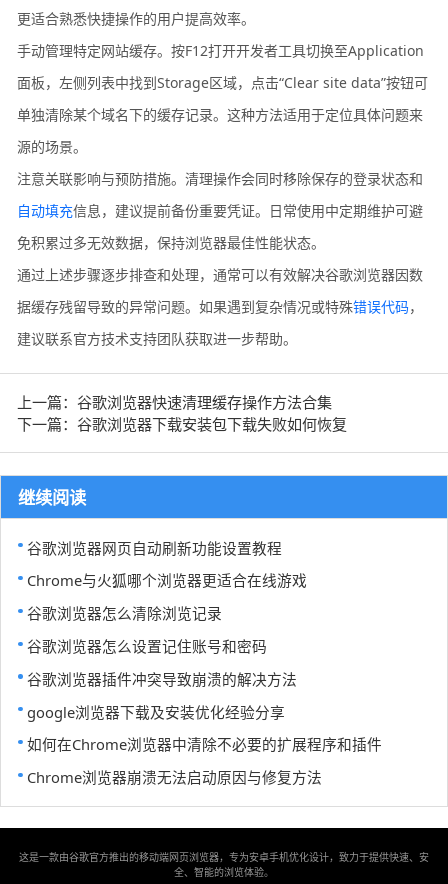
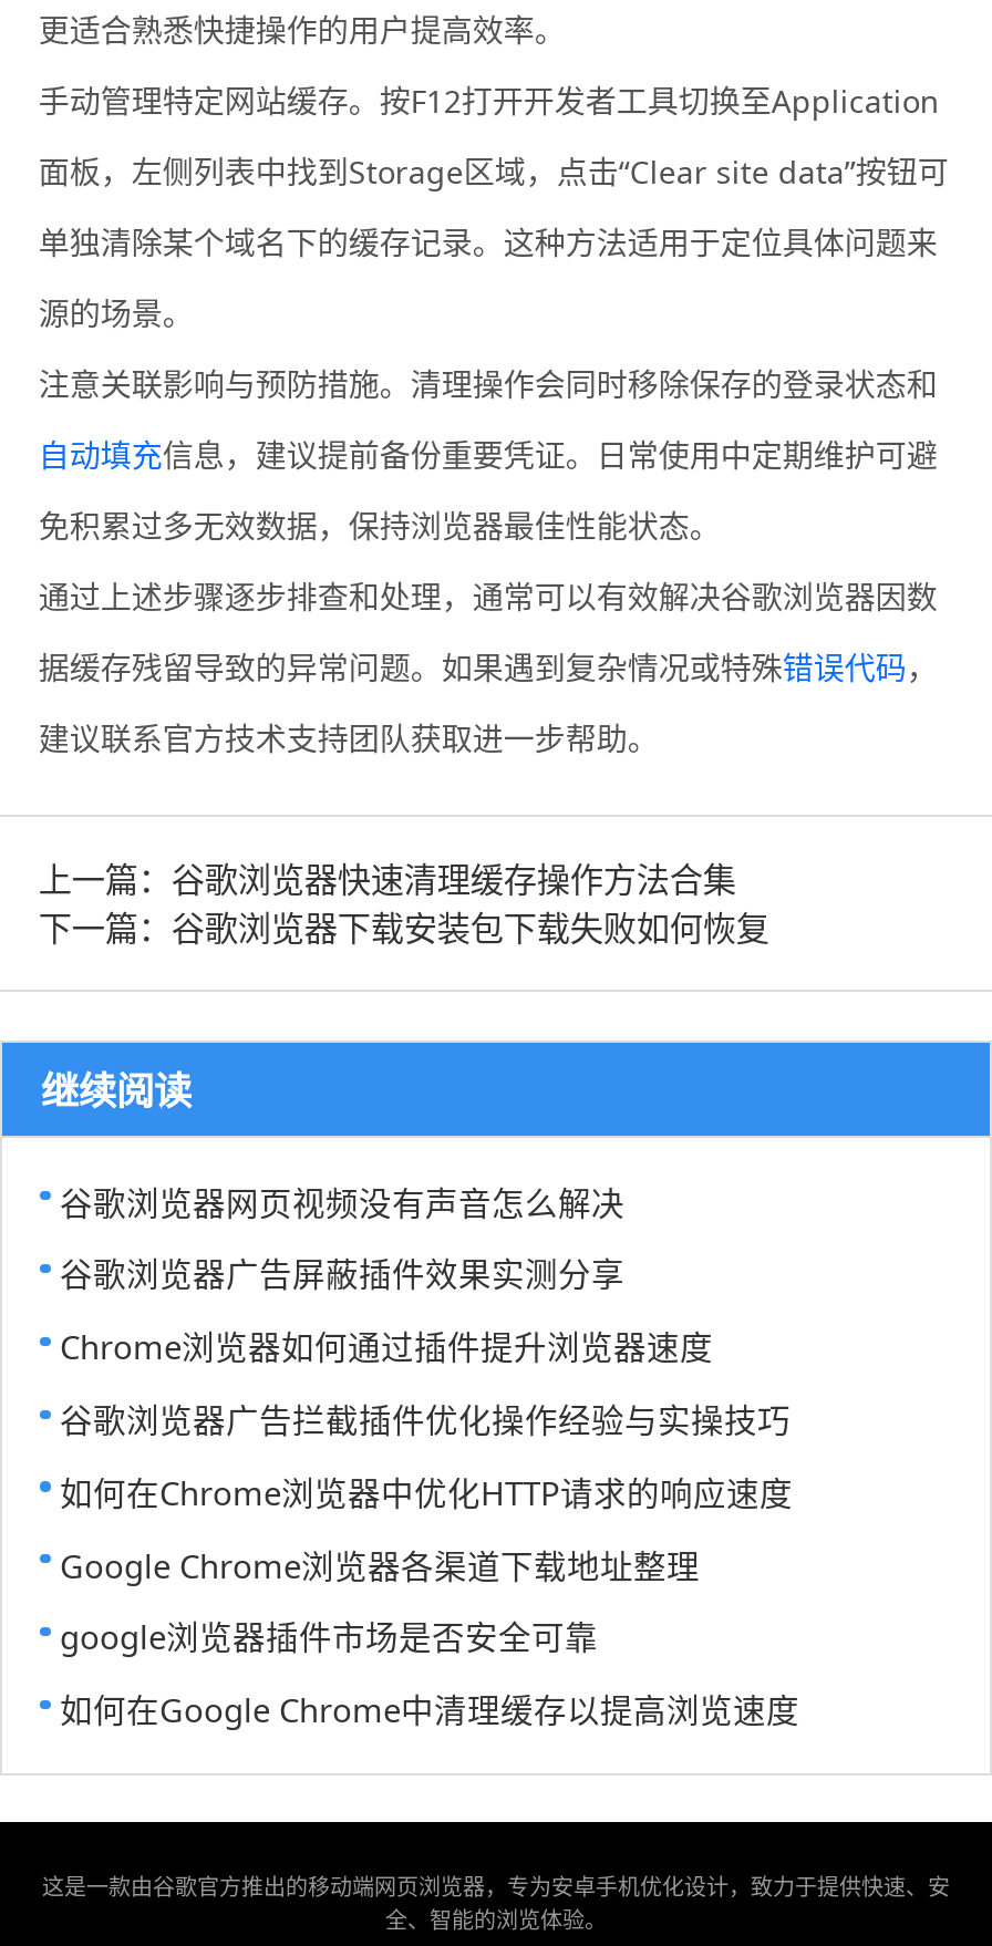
[27,538,282,558] 谷歌浏览器网页自动刷新功能设置教程 -> [60,1179,624,1223] 谷歌浏览器网页视频没有声音怎么解决
[27,570,307,590] Chrome与火狐哪个浏览器更适合在线游戏 -> [60,1252,624,1296] 谷歌浏览器广告屏蔽插件效果实测分享
[27,603,222,623] 谷歌浏览器怎么清除浏览记录 -> [60,1324,713,1369] Chrome浏览器如何通过插件提升浏览器速度
[27,636,267,656] 谷歌浏览器怎么设置记住账号和密码 -> [60,1397,790,1441] 谷歌浏览器广告拦截插件优化操作经验与实操技巧
[27,669,297,689] 谷歌浏览器插件冲突导致崩溃的解决方法 -> [60,1470,793,1514] 如何在Chrome浏览器中优化HTTP请求的响应速度
[27,702,285,722] google浏览器下载及安装优化经验分享 -> [60,1542,700,1587] Google Chrome浏览器各渠道下载地址整理
[27,734,382,754] 如何在Chrome浏览器中清除不必要的扩展程序和插件 -> [60,1615,598,1659] google浏览器插件市场是否安全可靠
[27,767,322,787] Chrome浏览器崩溃无法启动原因与修复方法 -> [60,1688,799,1732] 如何在Google Chrome中清理缓存以提高浏览速度

